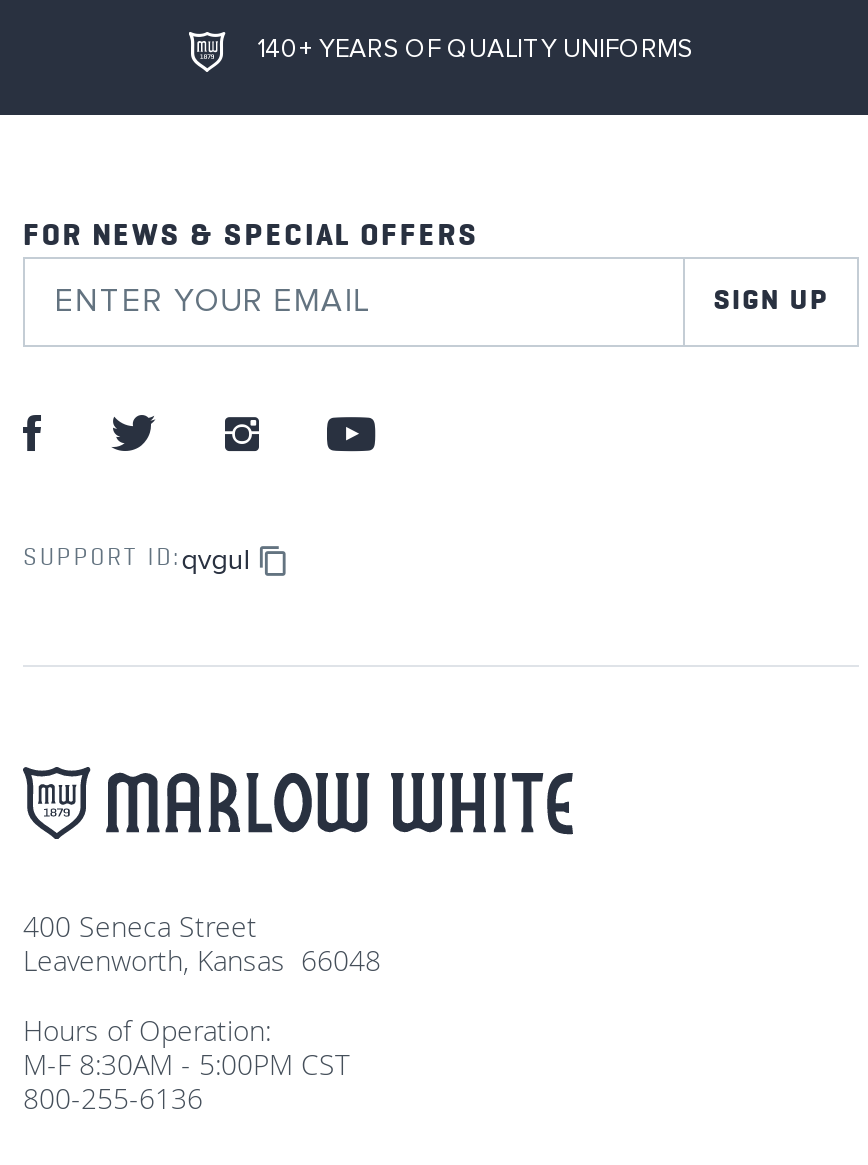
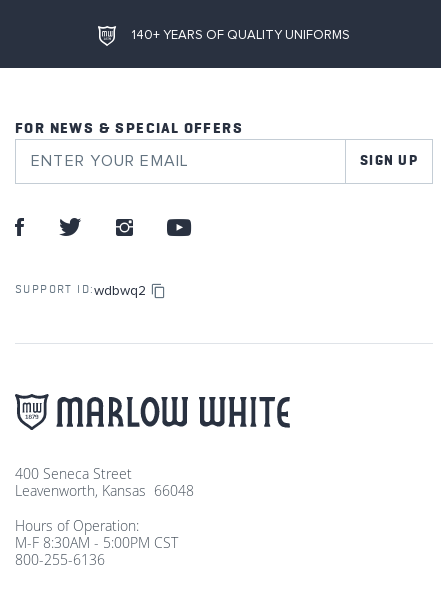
[23,547,250,575] SUPPORT ID: qvgul -> [15,284,146,298] SUPPORT ID: wdbwq2

